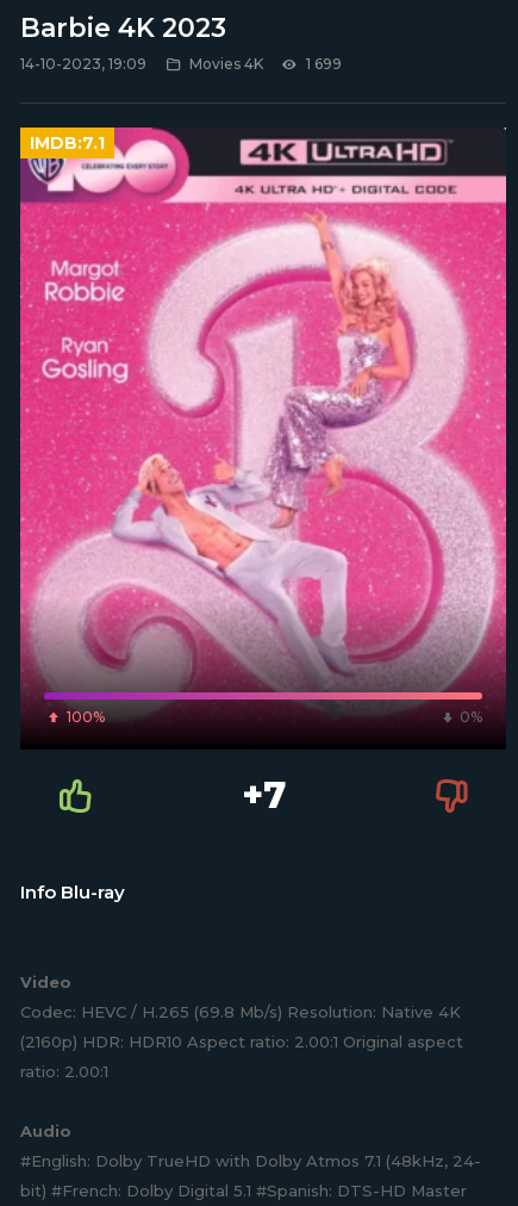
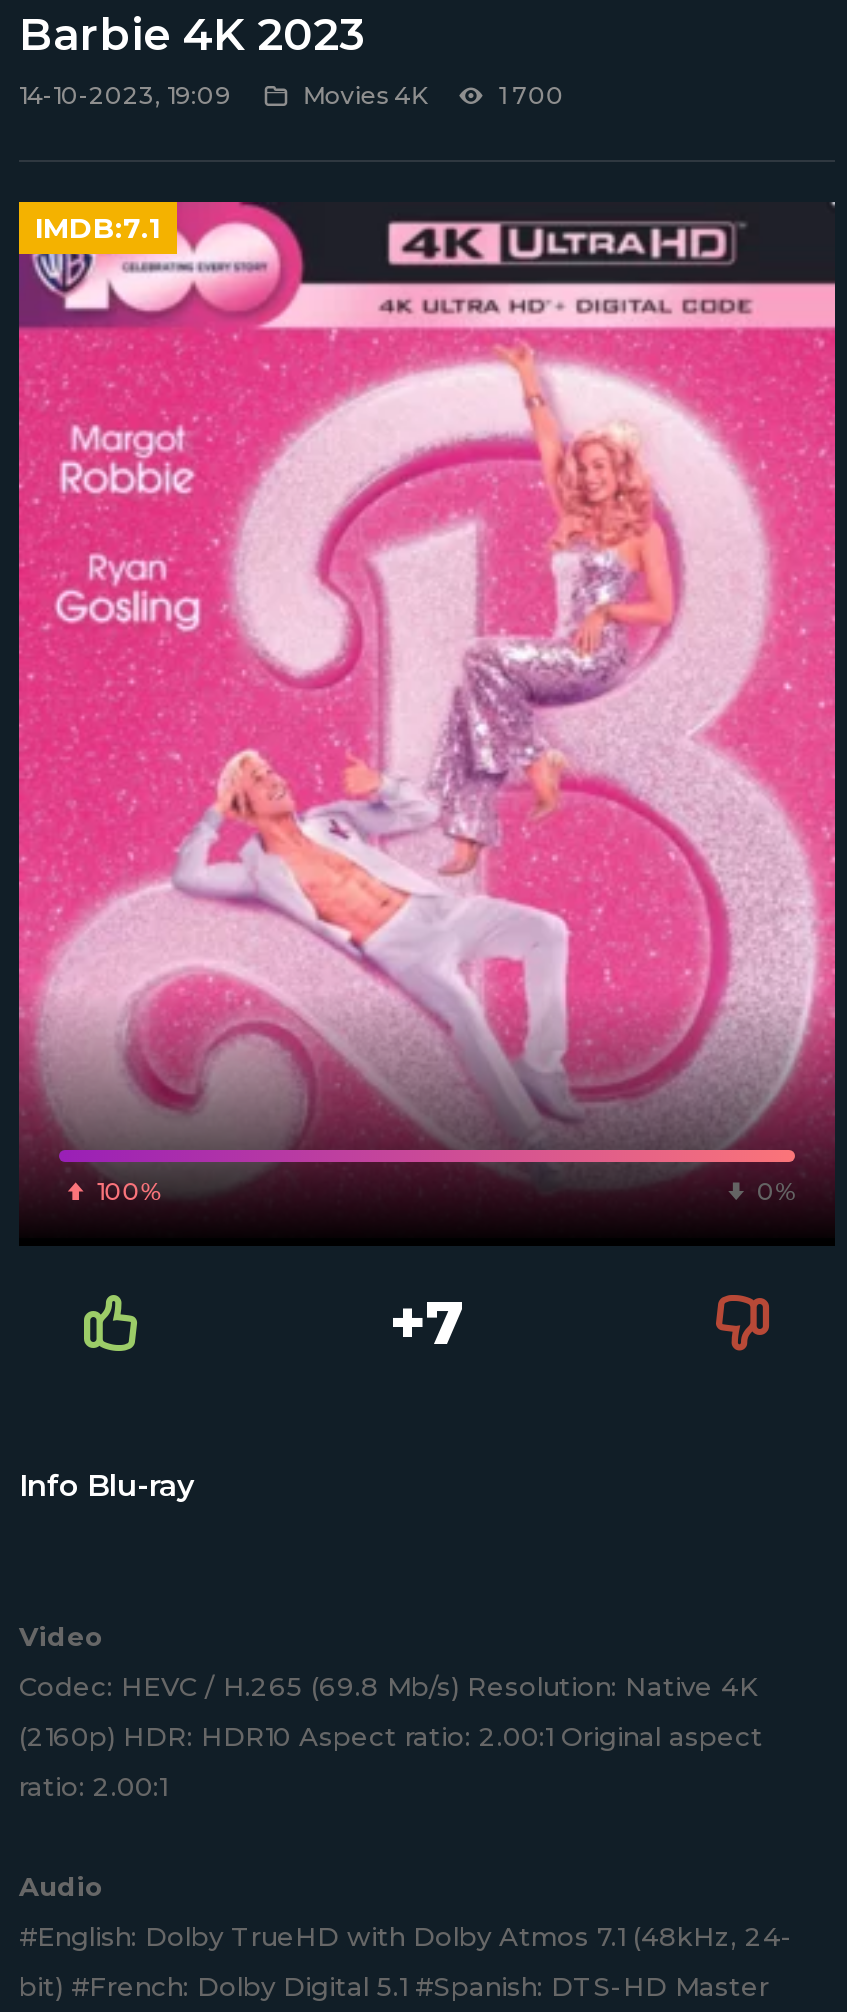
[306,55,341,73] 1 699 -> [498,80,564,110] 1 700

